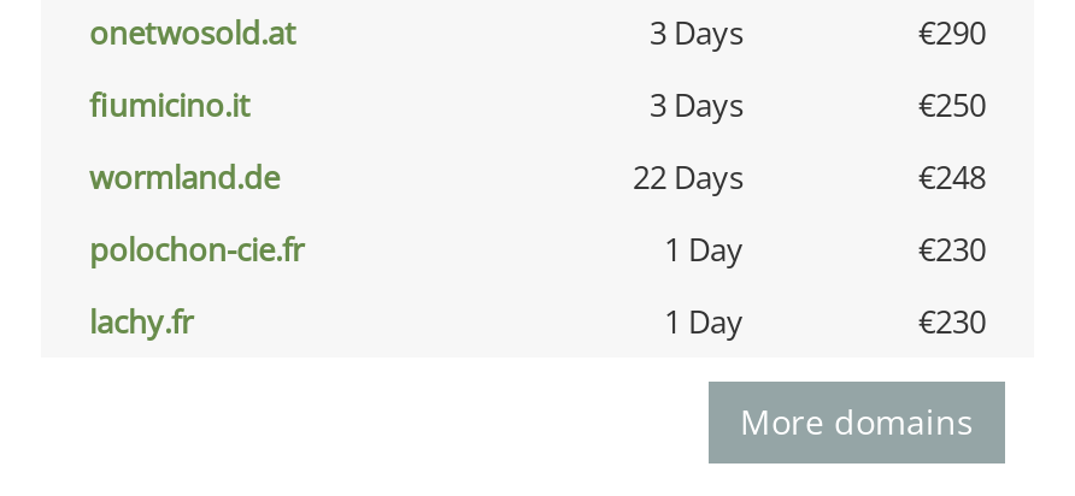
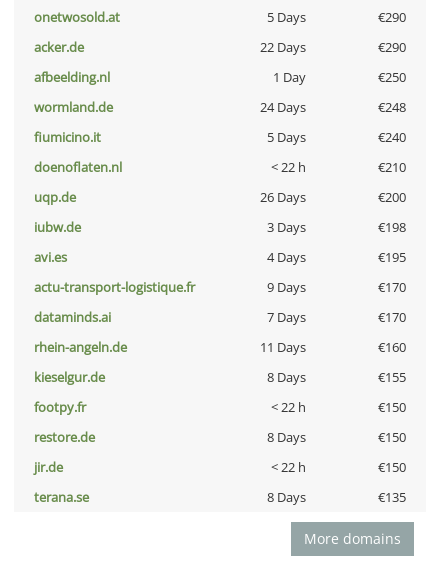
[650,11,744,54] 3 Days -> [266,8,305,26] 5 Days
[89,83,744,126] fiumicino.it | 3 Days -> [34,38,406,86] acker.de | 22 Days | €290 | afbeelding.nl | 1 Day
[633,155,744,199] 22 Days -> [259,98,305,116] 24 Days
[89,228,986,343] polochon-cie.fr | 1 Day | €230 | lachy.fr | 1 Day | €230 -> [34,128,406,506] fiumicino.it | 5 Days | €240 | doenoflaten.nl | < 22 h | €210 | uqp.de | 26 Days | €200 | iubw.de | 3 Days | €198 | avi.es | 4 Days | €195 | actu-transport-logistique.fr | 9 Days | €170 | dataminds.ai | 7 Days | €170 | rhein-angeln.de | 11 Days | €160 | kieselgur.de | 8 Days | €155 | footpy.fr | < 22 h | €150 | restore.de | 8 Days | €150 | jir.de | < 22 h | €150 | terana.se | 8 Days | €135

